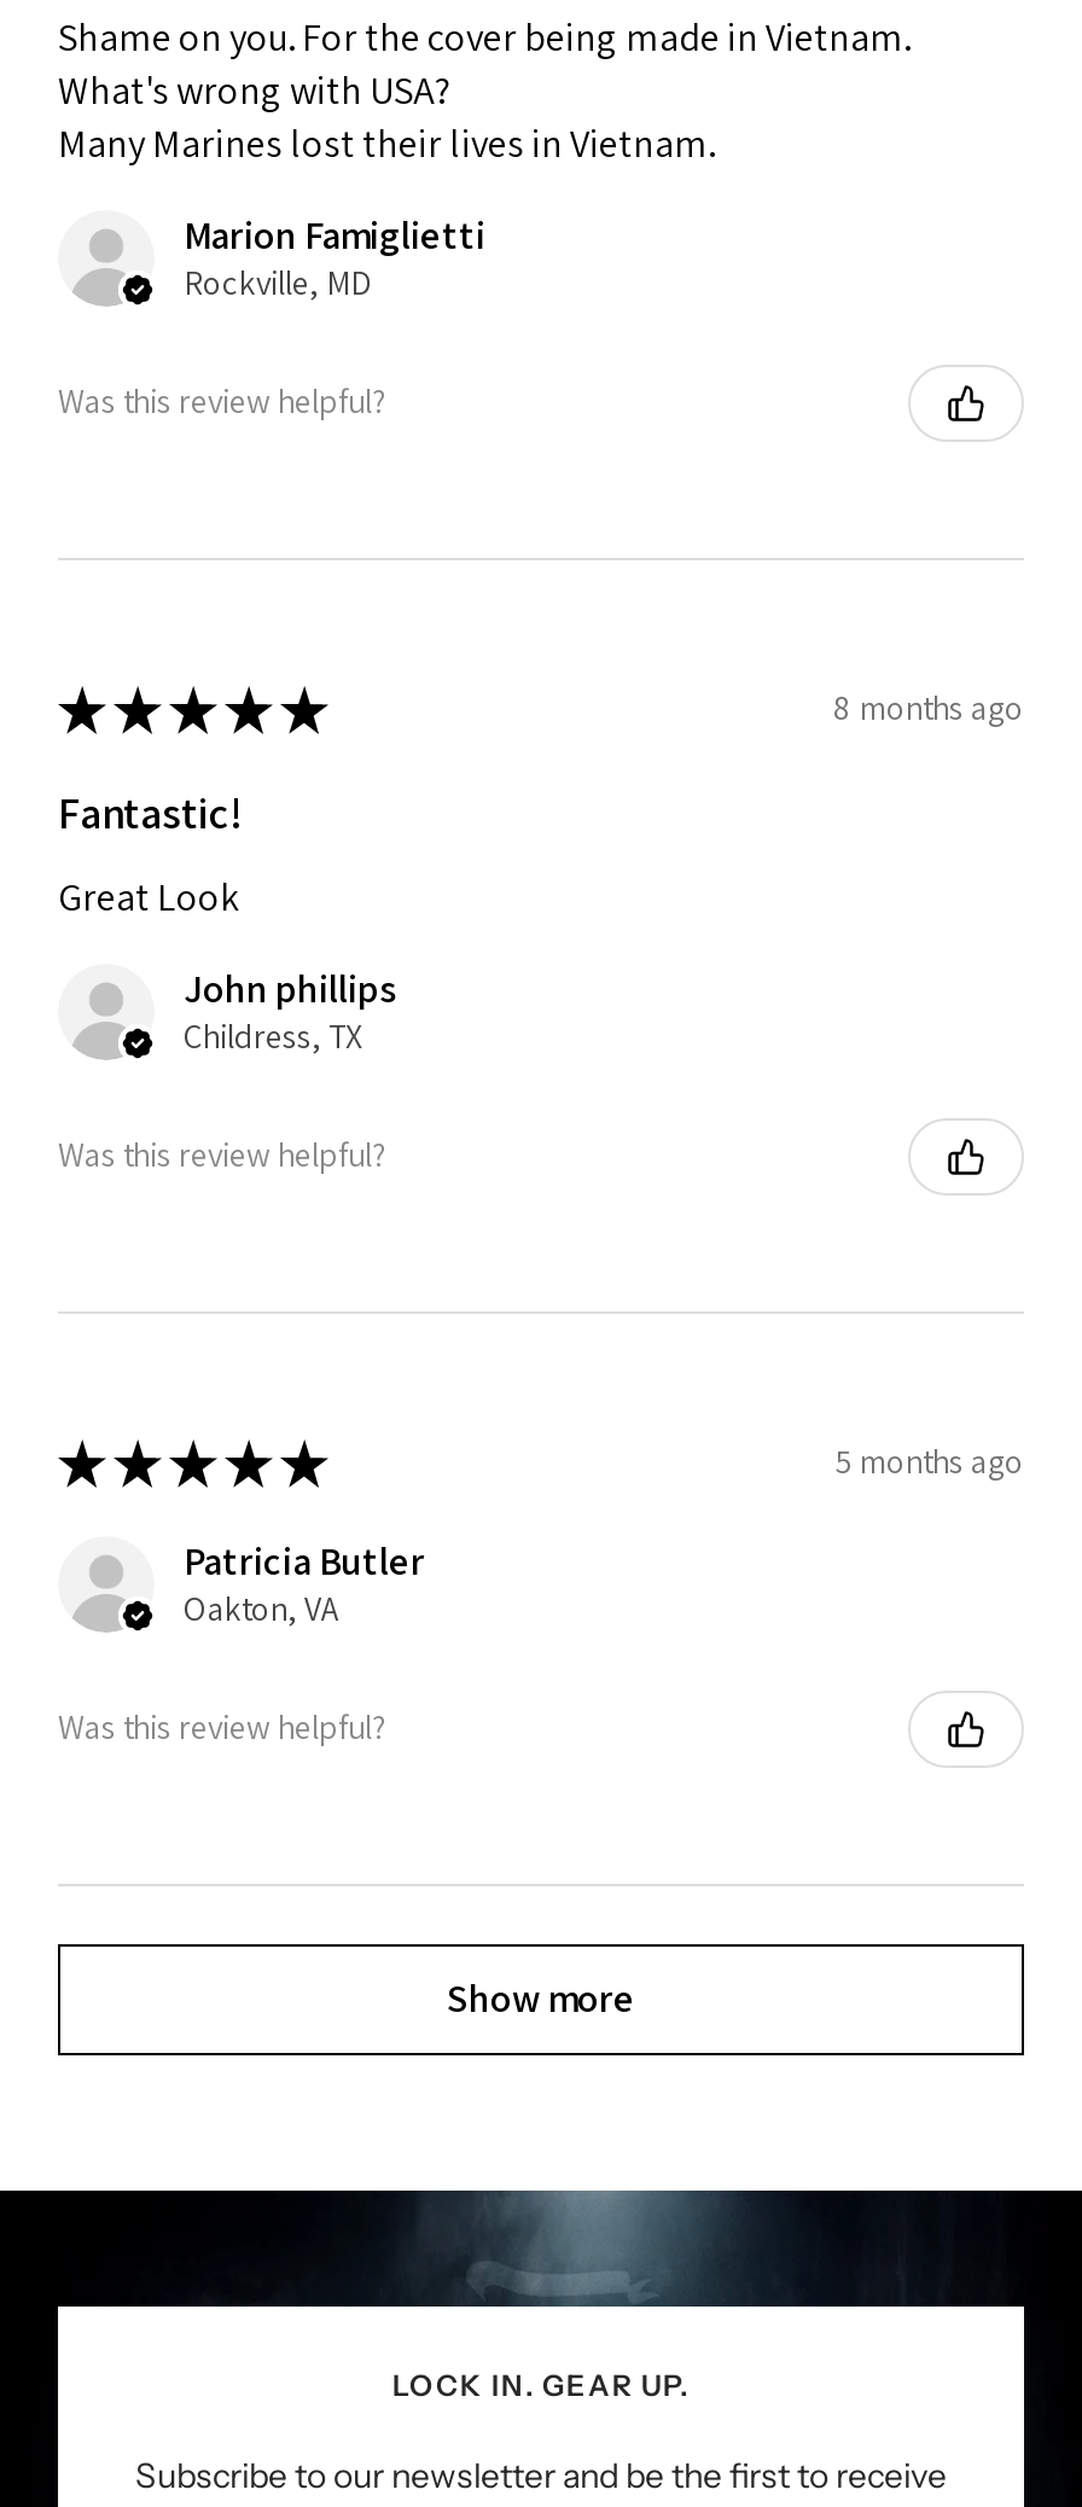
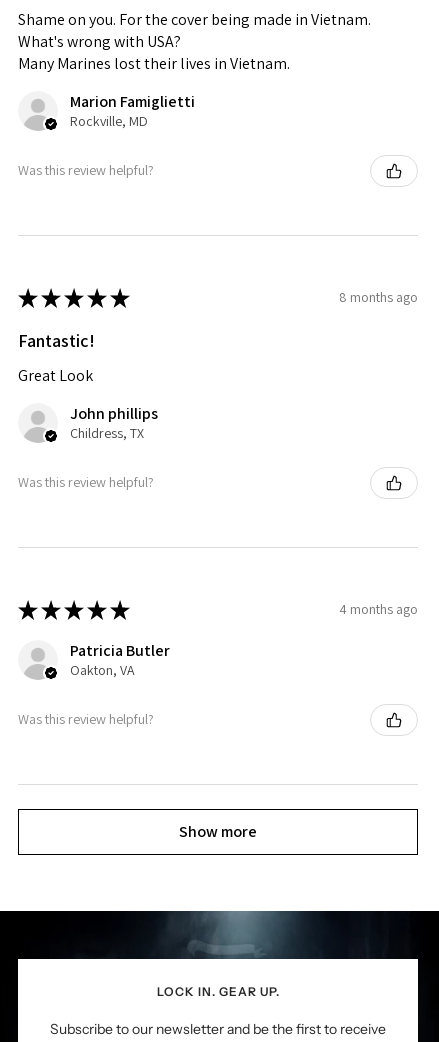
[836,1440,1024,1484] 5 months ago -> [339,600,418,618] 4 months ago

